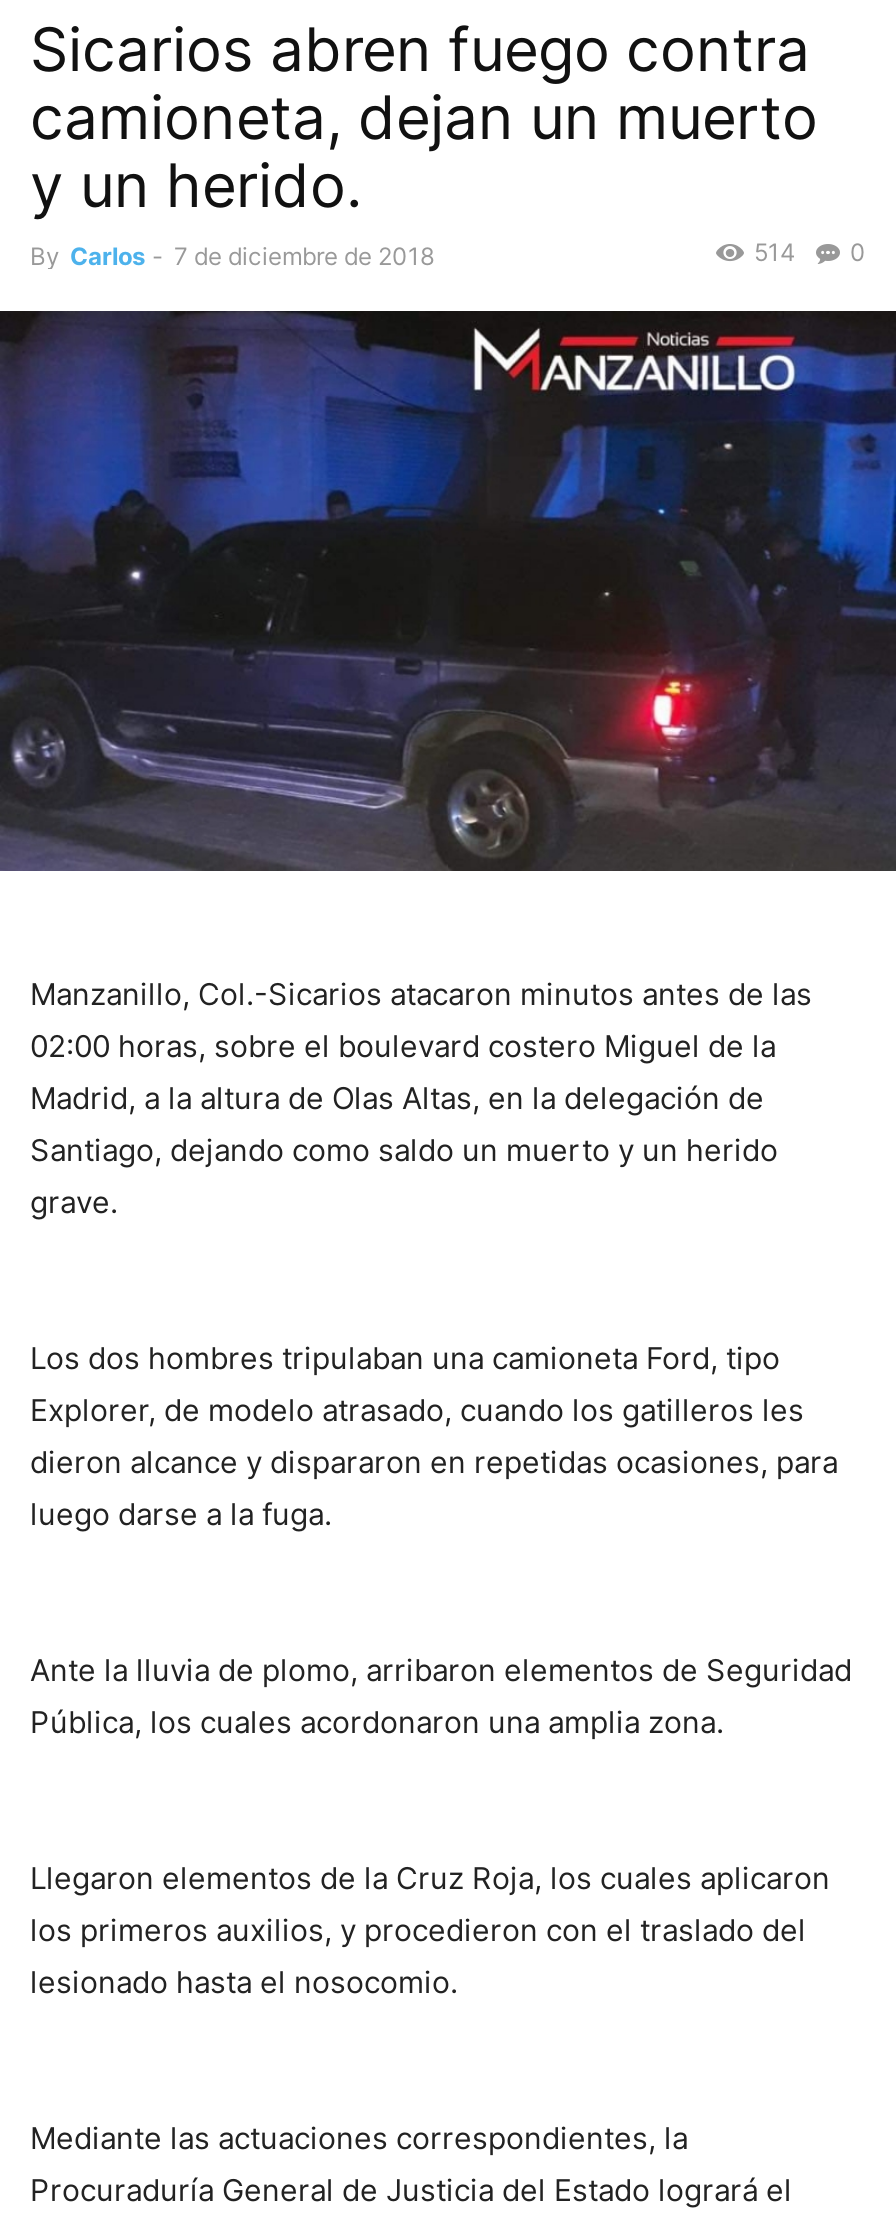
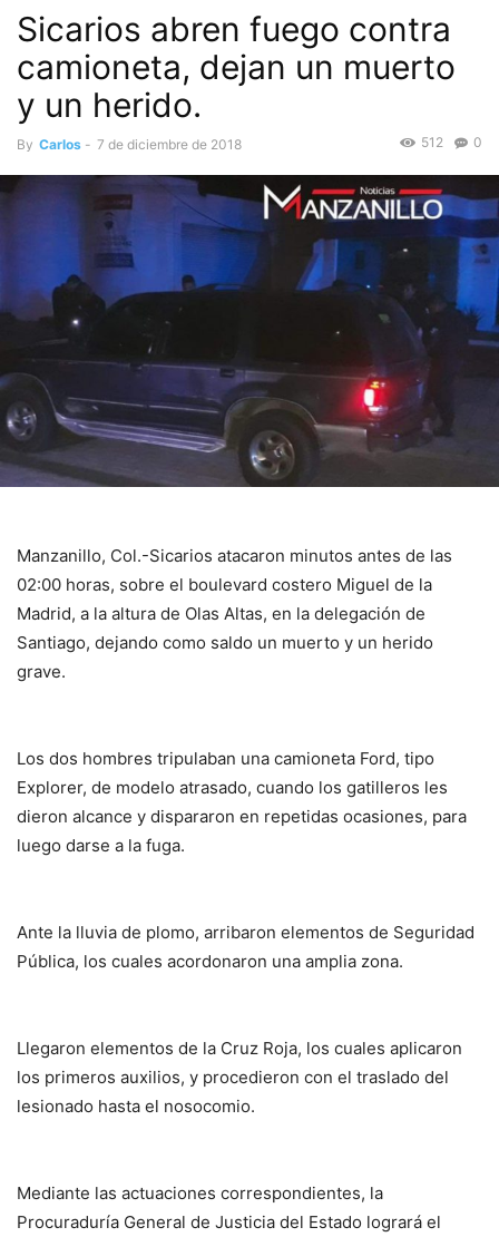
[754,237,866,267] 514 0 -> [421,134,482,150] 512 0

